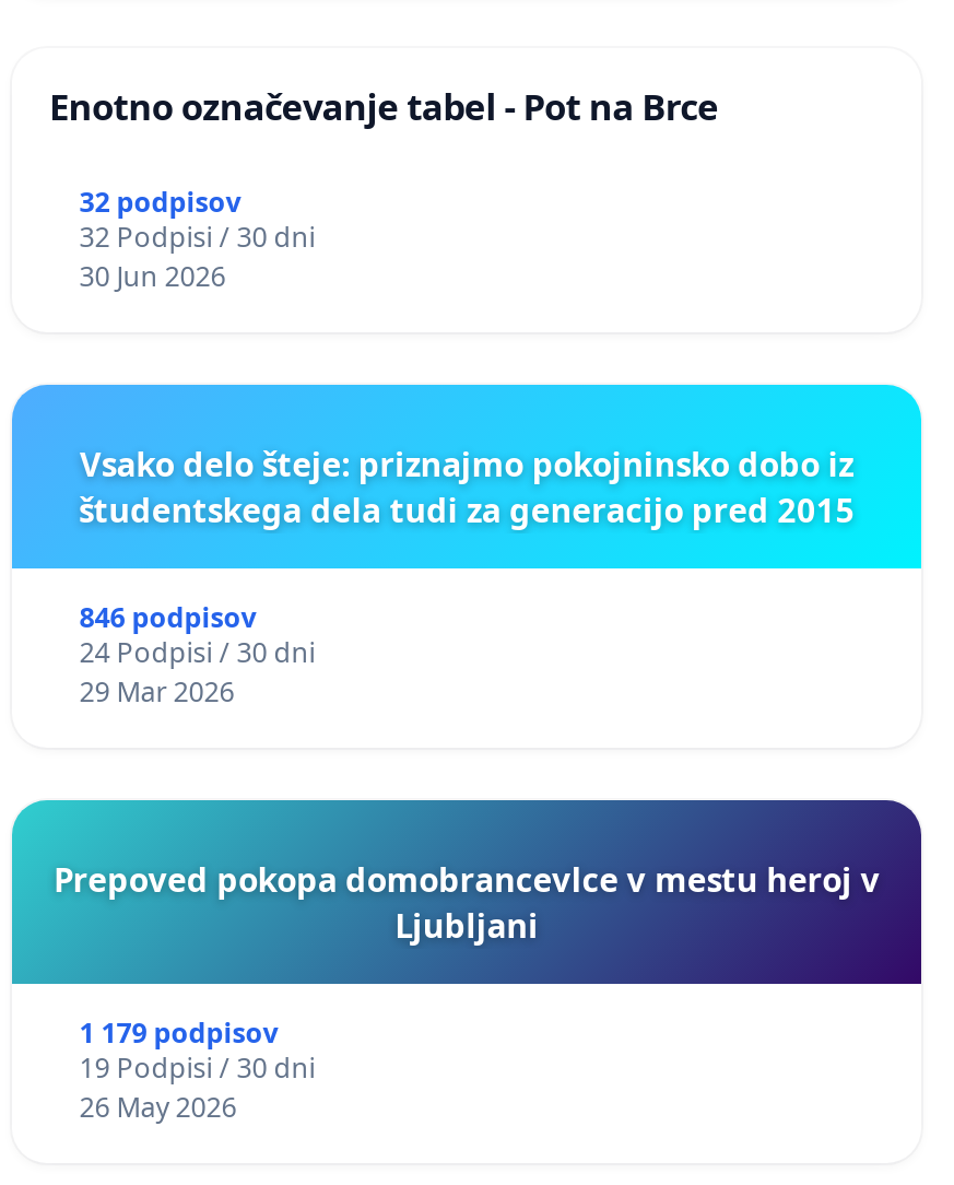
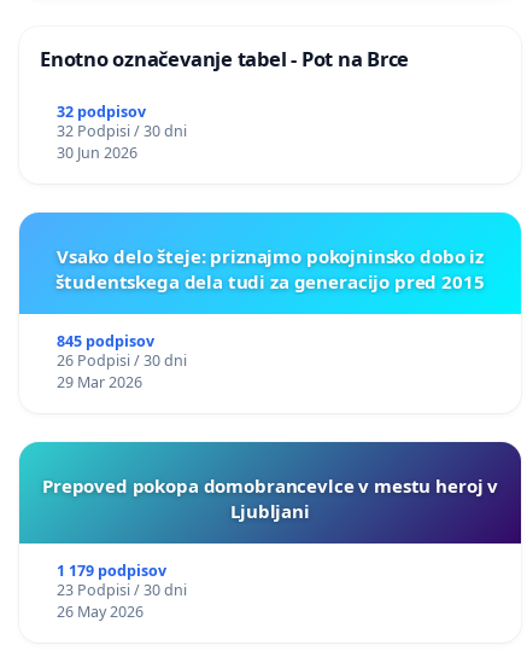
[79,600,256,637] 846 podpisov -> [56,331,154,352] 845 podpisov
[79,635,315,672] 24 Podpisi / 30 dni -> [56,351,187,371] 26 Podpisi / 30 dni
[79,1050,315,1087] 19 Podpisi / 30 dni -> [56,580,187,601] 23 Podpisi / 30 dni

